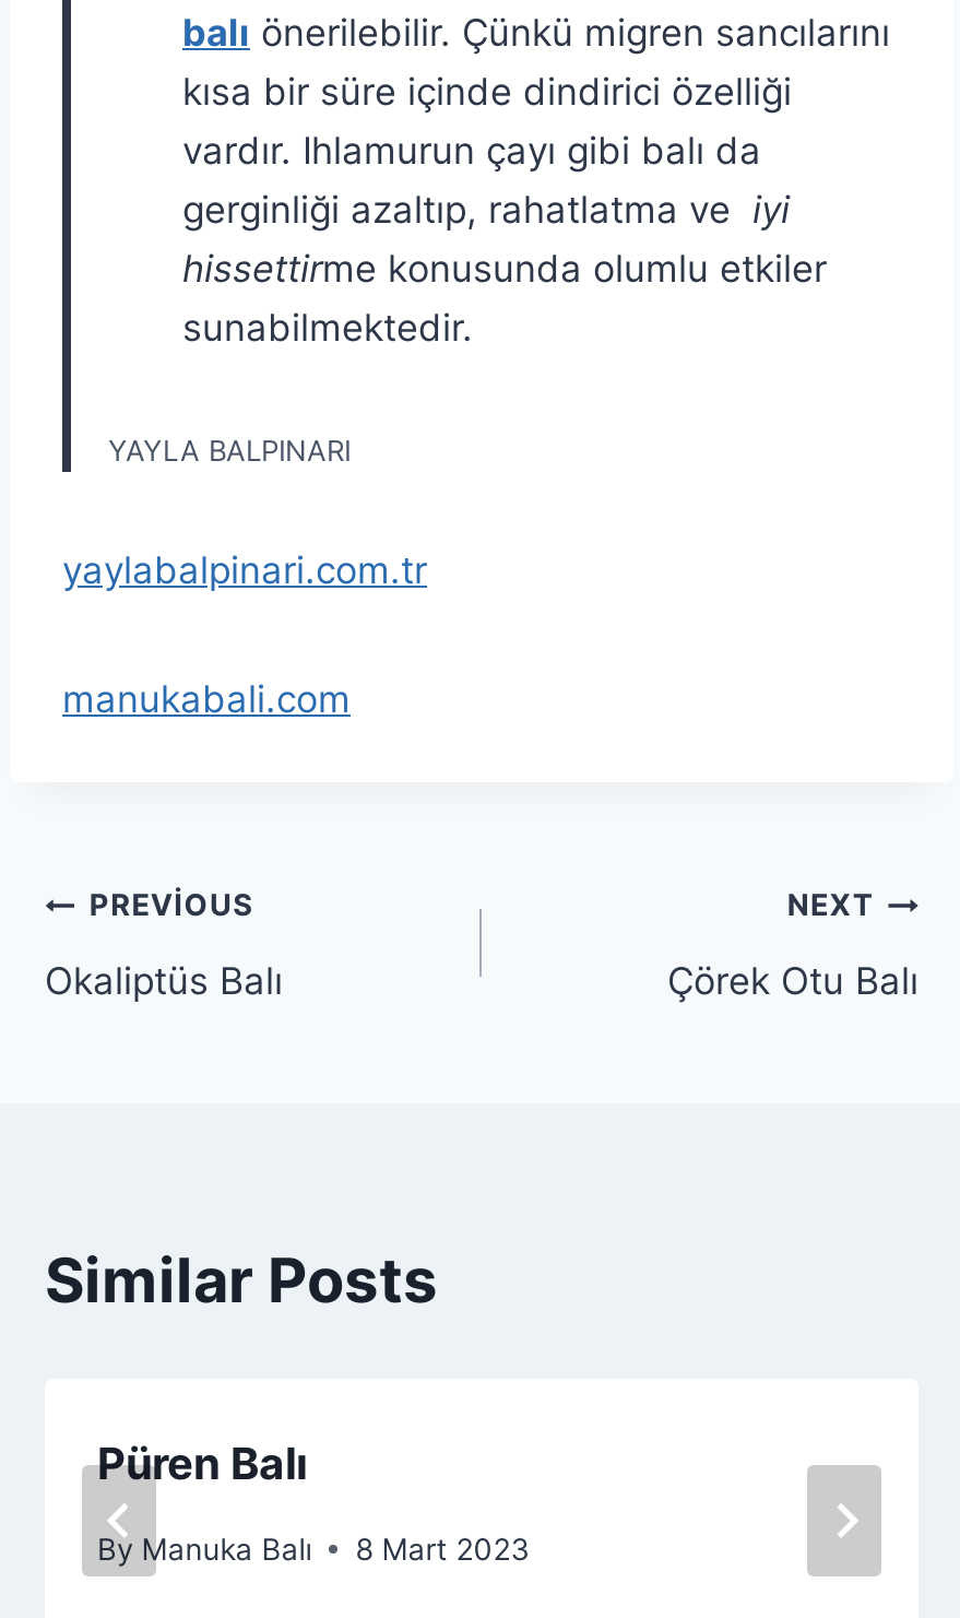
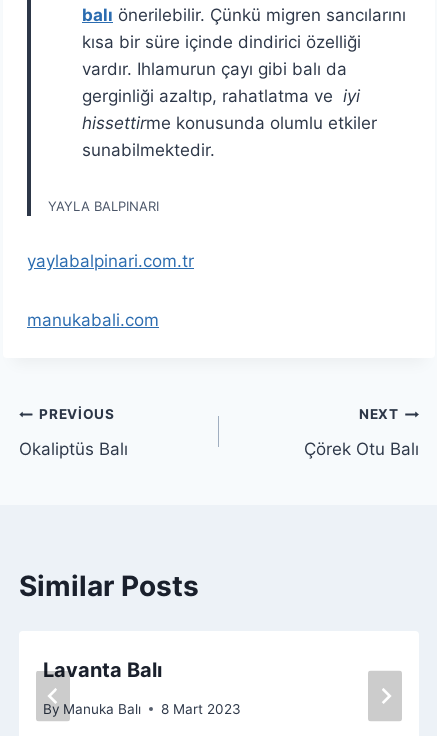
[97,1438,307,1490] Püren Balı -> [43,658,162,682] Lavanta Balı

